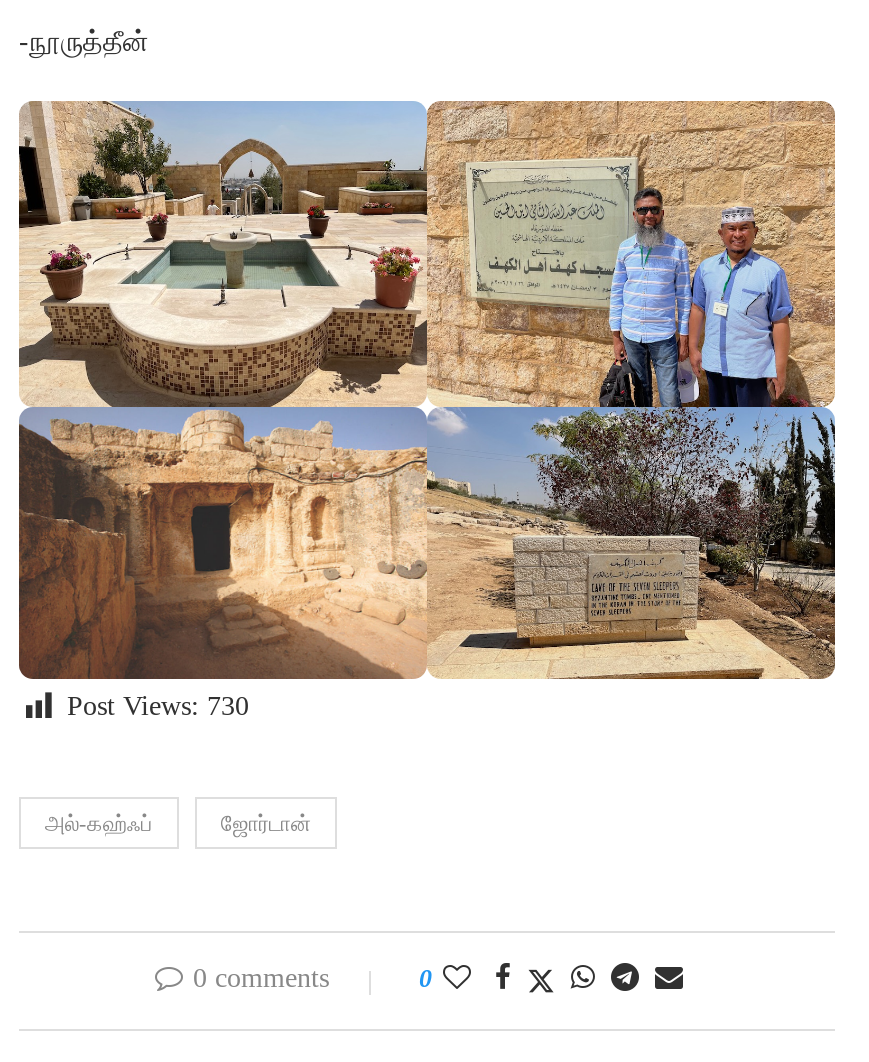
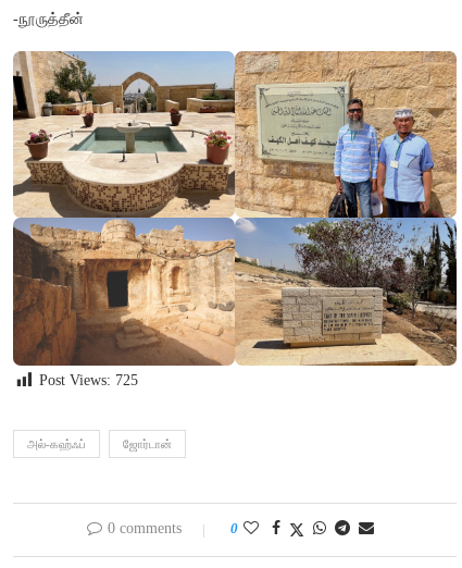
[67,691,249,721] Post Views: 730 -> [39,372,138,389] Post Views: 725

